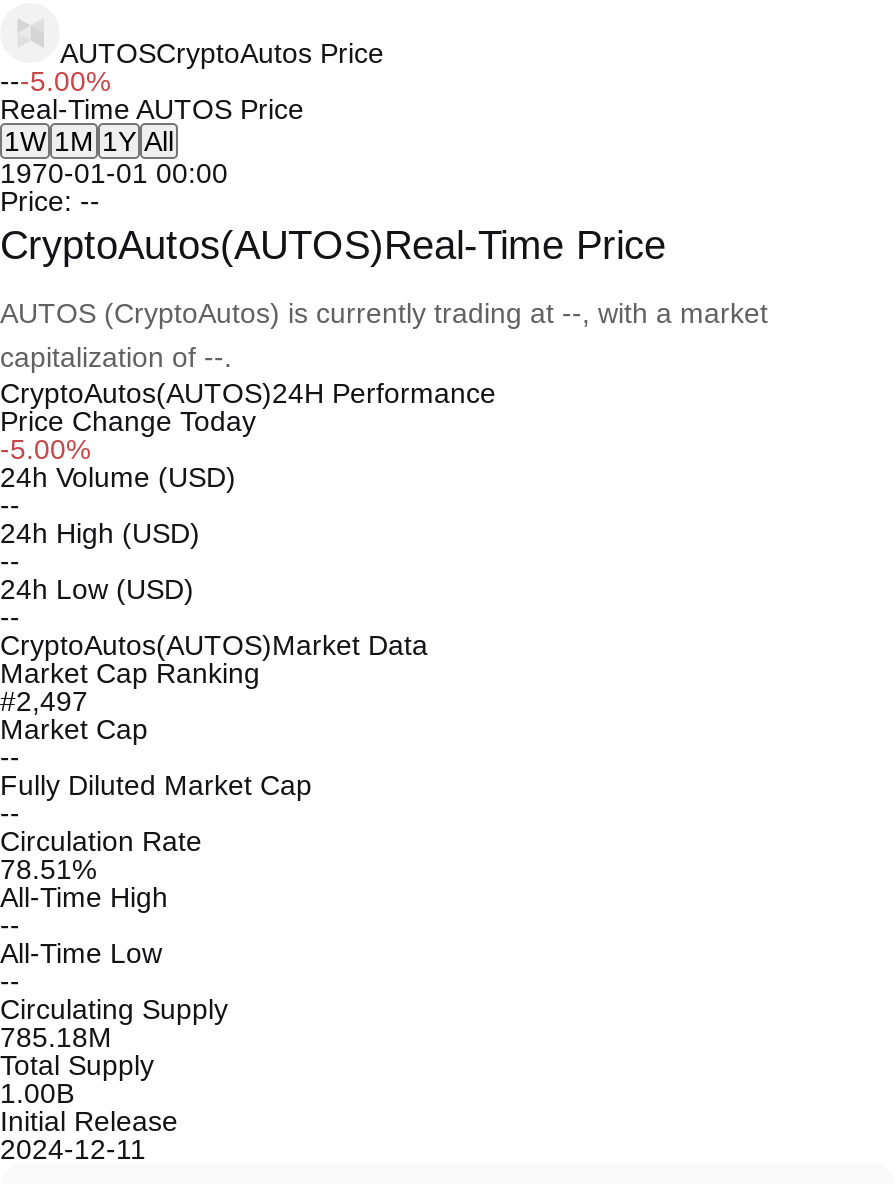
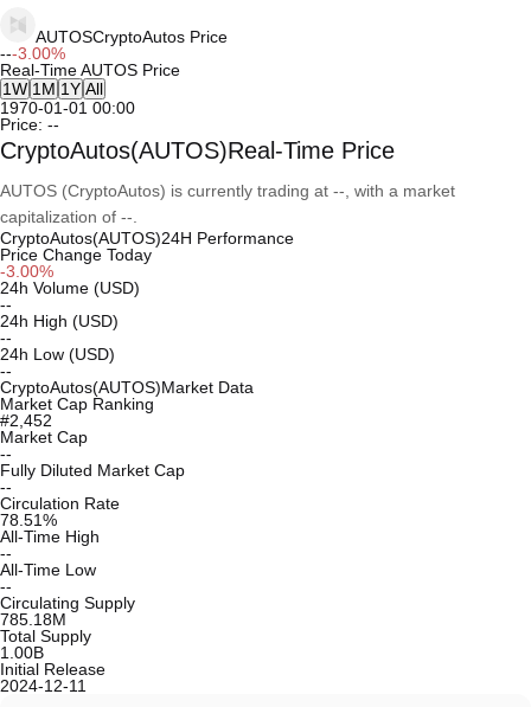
[0,65,110,97] ---5.00% -> [0,44,65,63] ---3.00%
[0,433,90,465] -5.00% -> [0,262,53,281] -3.00%
[0,685,88,717] #2,497 -> [0,411,52,430] #2,452

